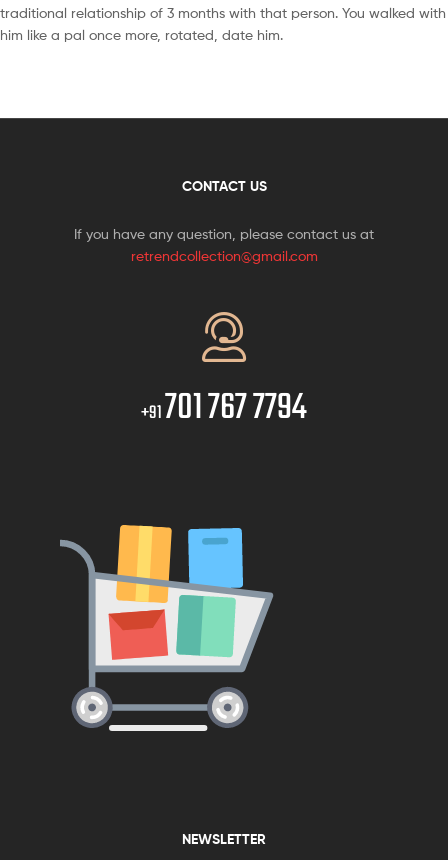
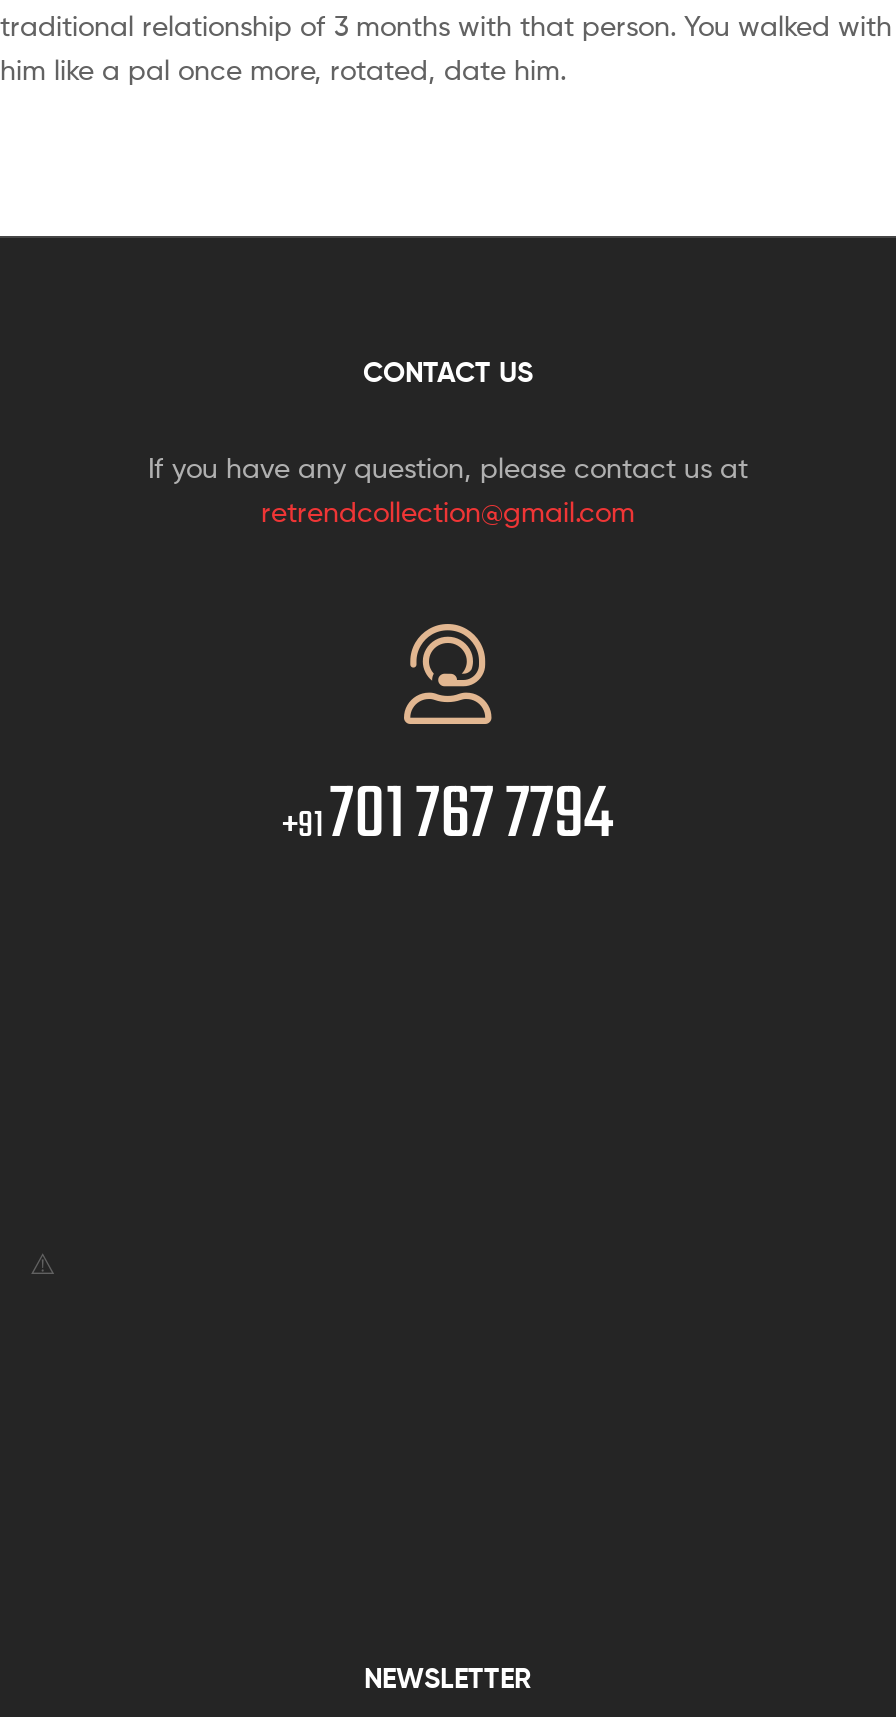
[59,524,274,732] [image] -> none

